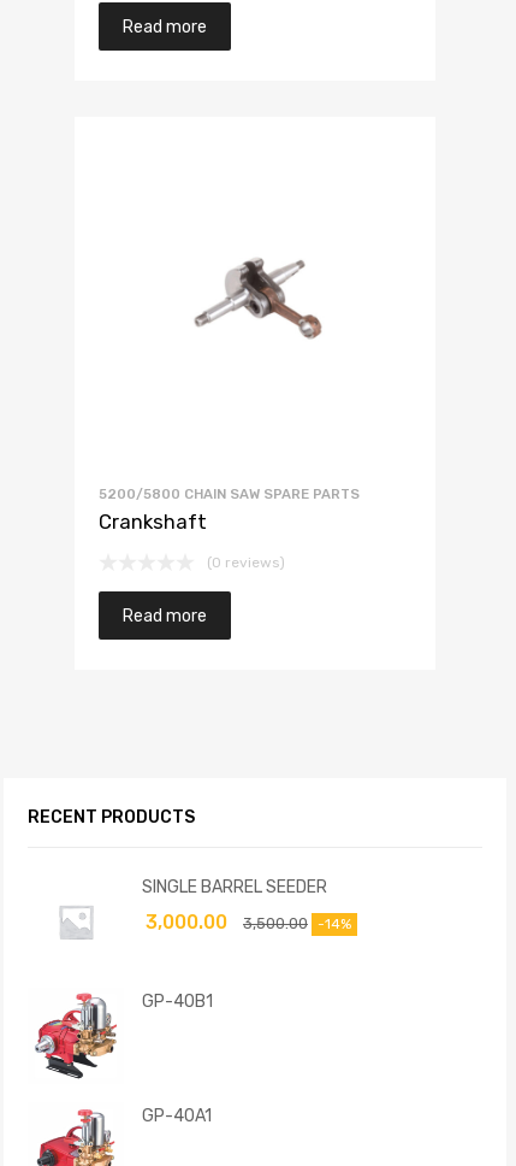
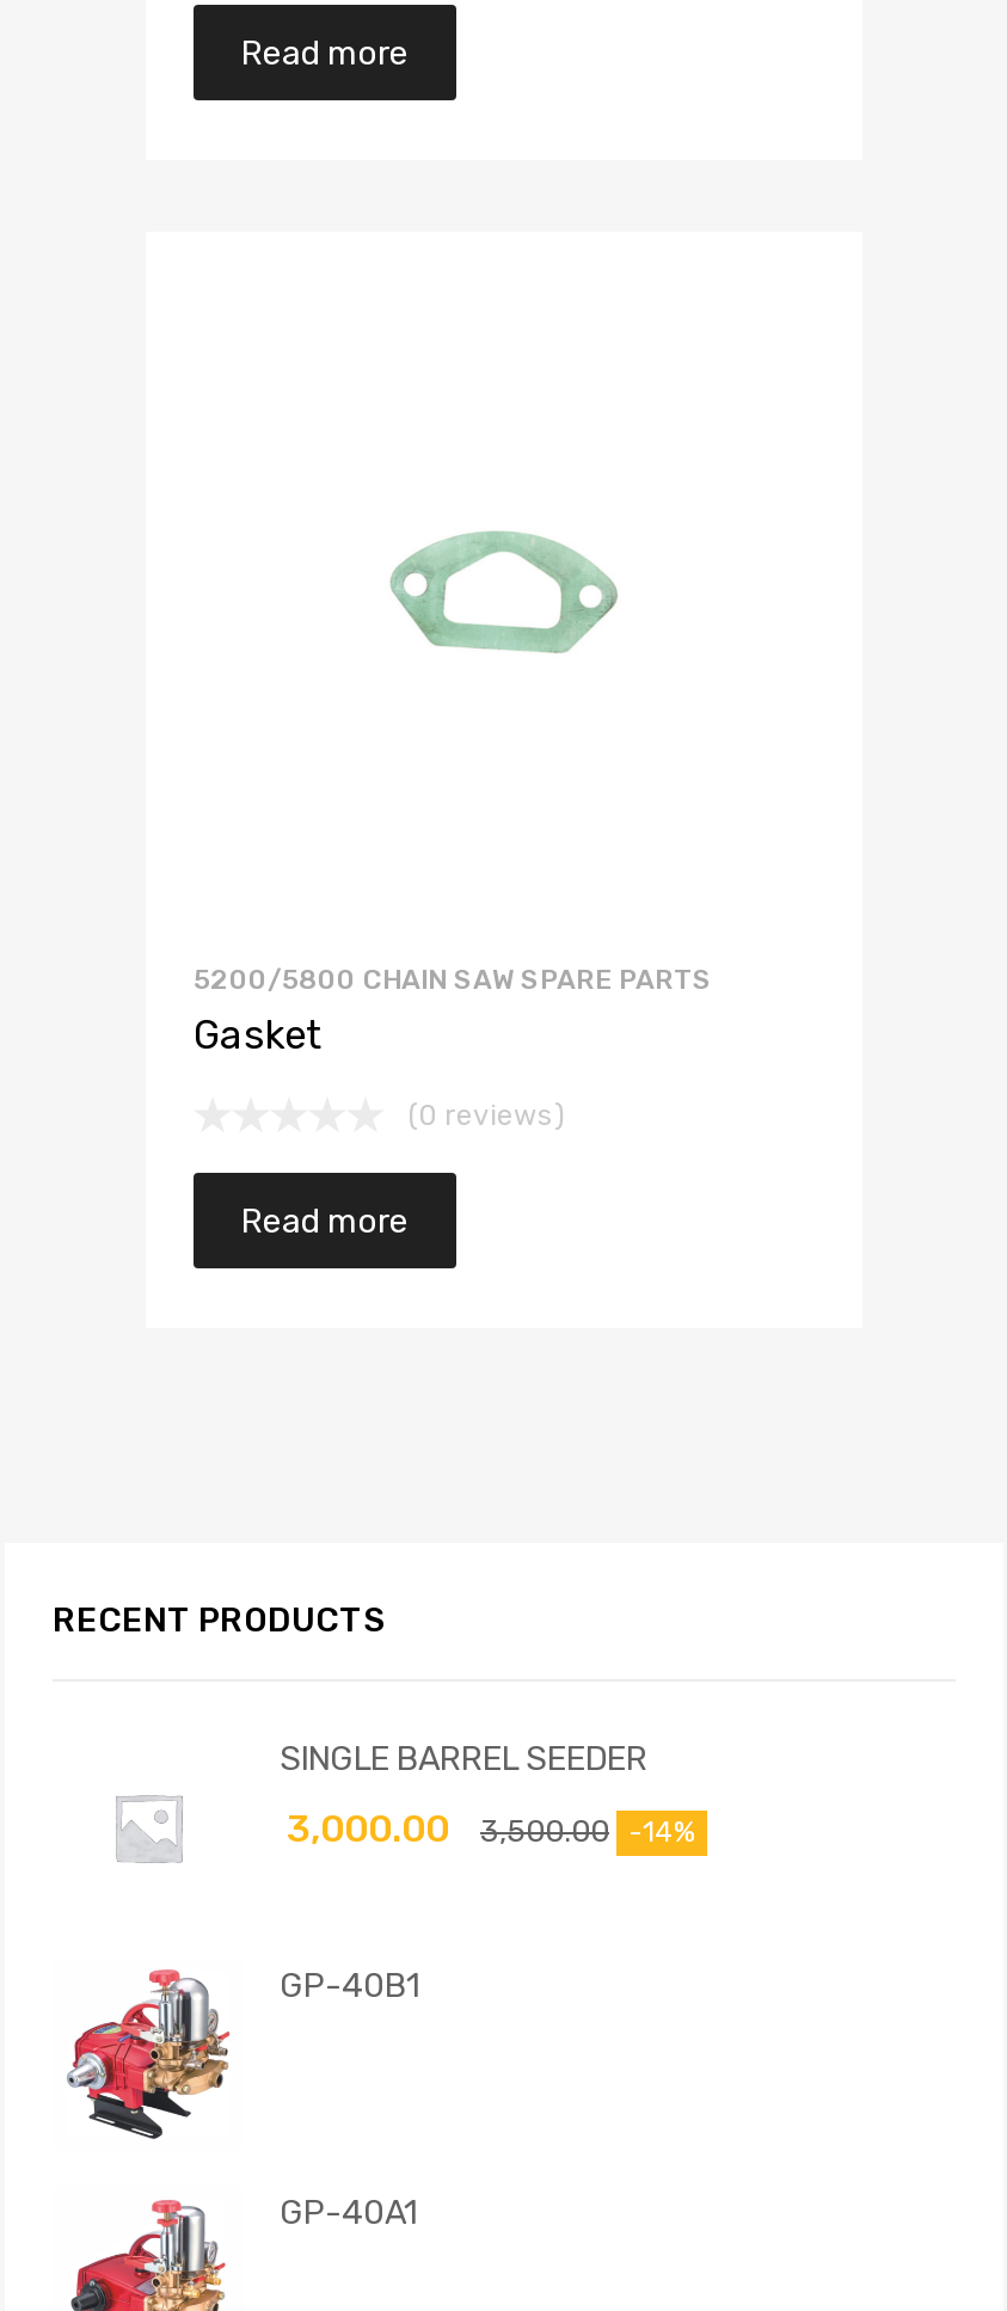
[194,258,322,340] [image] -> [385,512,635,670] [image]
[99,511,207,534] Crankshaft -> [194,1013,325,1058] Gasket

